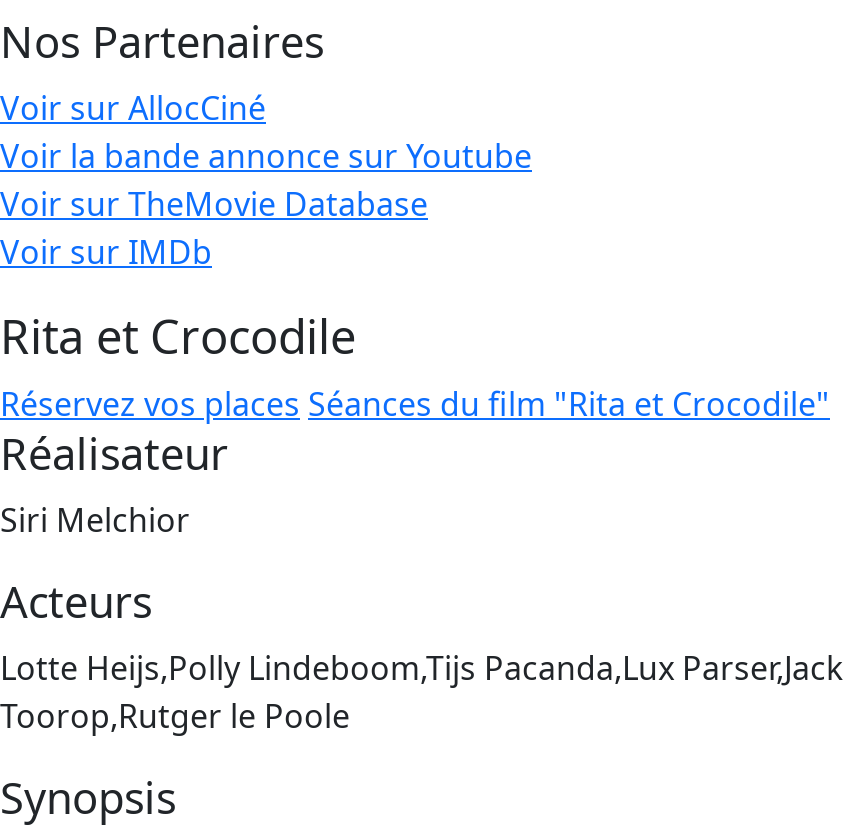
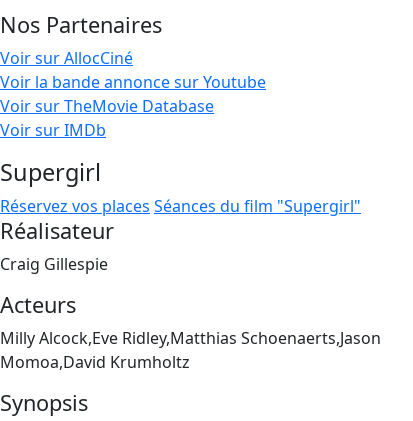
[0,304,830,426] Rita et Crocodile | Réservez vos places Séances du film "Rita et Crocodile" -> [0,156,361,217] Supergirl | Réservez vos places Séances du film "Supergirl"
[0,498,190,542] Siri Melchior -> [0,253,108,275] Craig Gillespie
[0,646,844,738] Lotte Heijs,Polly Lindeboom,Tijs Pacanda,Lux Parser,Jack | Toorop,Rutger le Poole -> [0,327,381,373] Milly Alcock,Eve Ridley,Matthias Schoenaerts,Jason | Momoa,David Krumholtz

